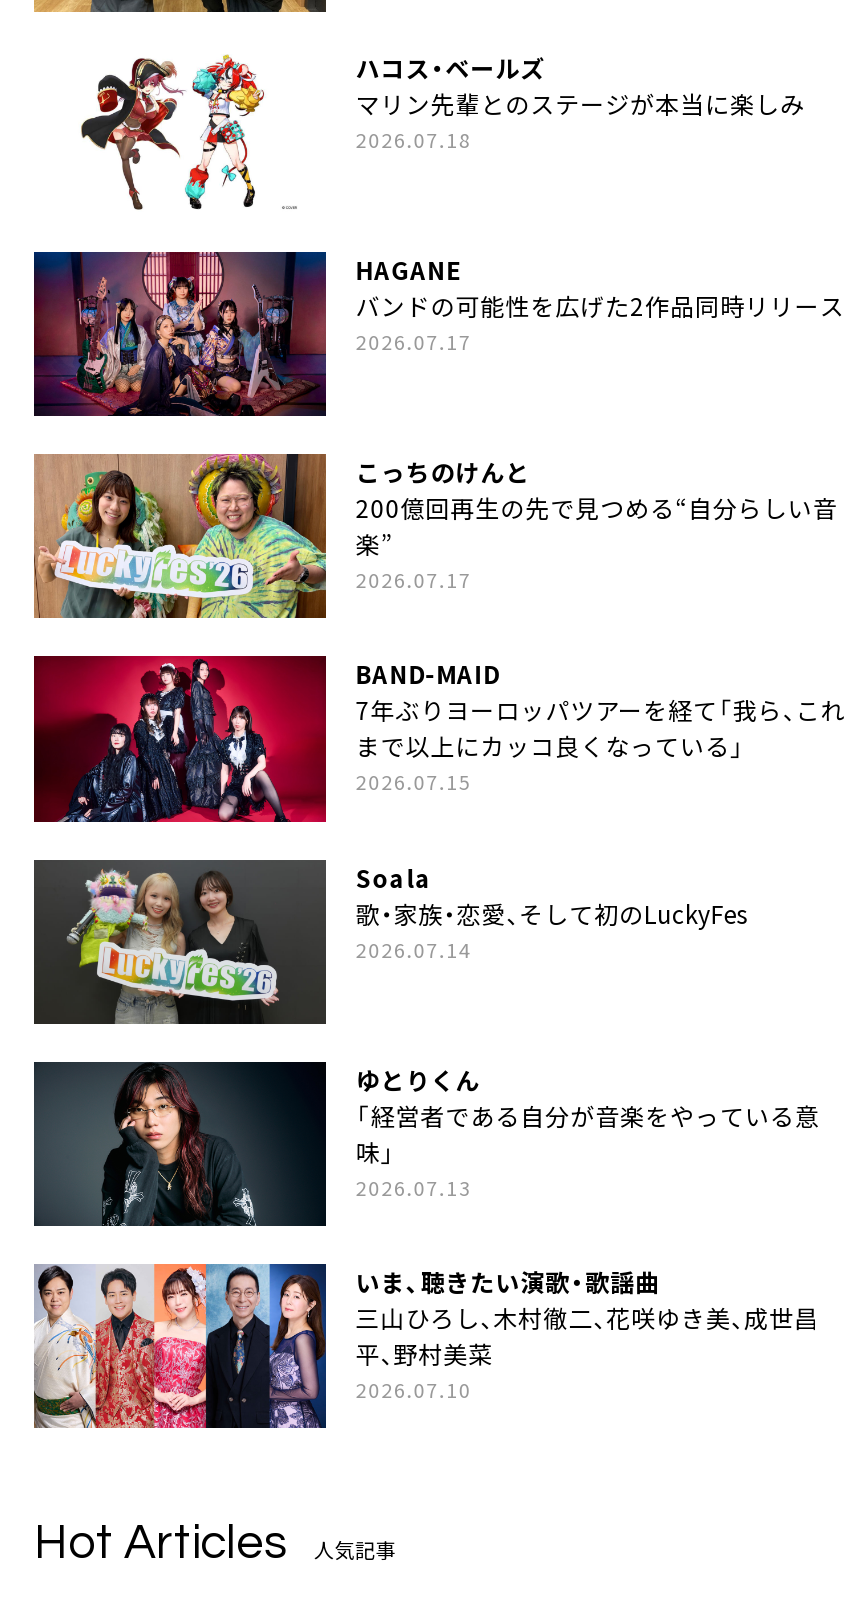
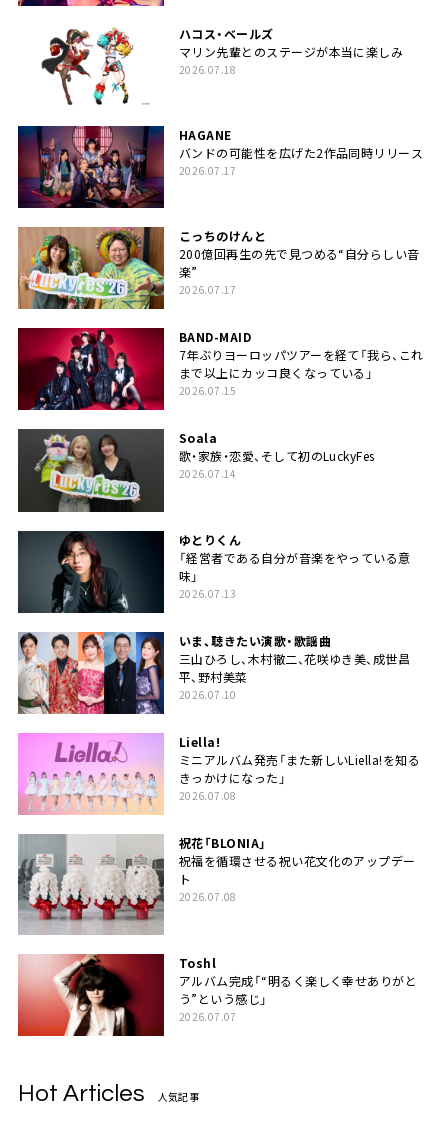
none -> [17,732,420,904] [image] | Liella! | ミニアルバム発売「また新しいLiella!を知る | きっかけになった」 | 2026.07.08 | 祝花「BLONIA」 | 祝福を循環させる祝い花文化のアップデー | ト | 2026.07.08
none -> [17,953,164,1037] [image]
none -> [18,833,417,1024] [image] | Toshl | アルバム完成「“明るく楽しく幸せありがと | う”という感じ」 | 2026.07.07

